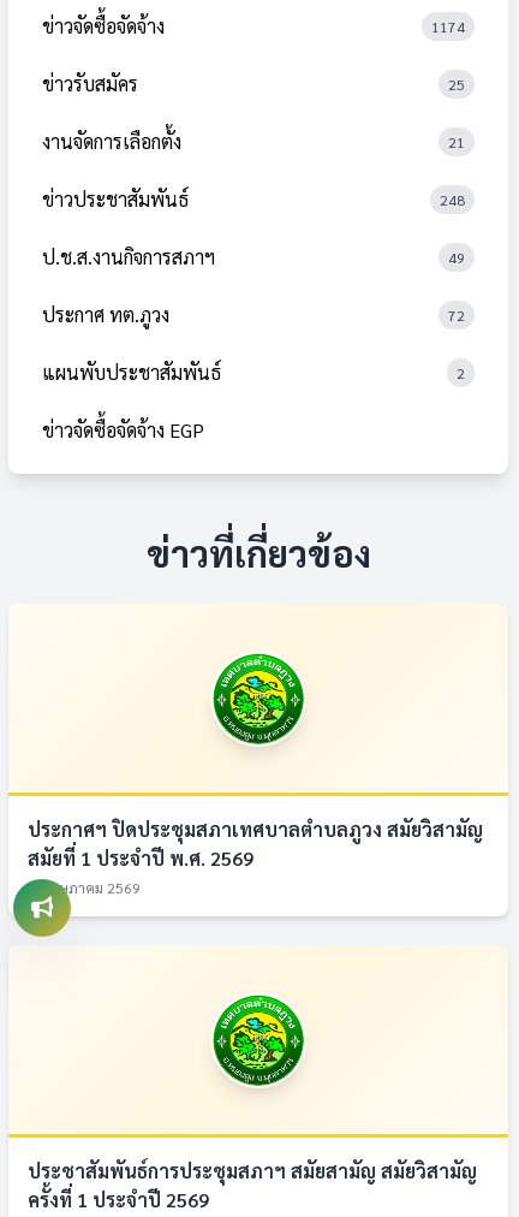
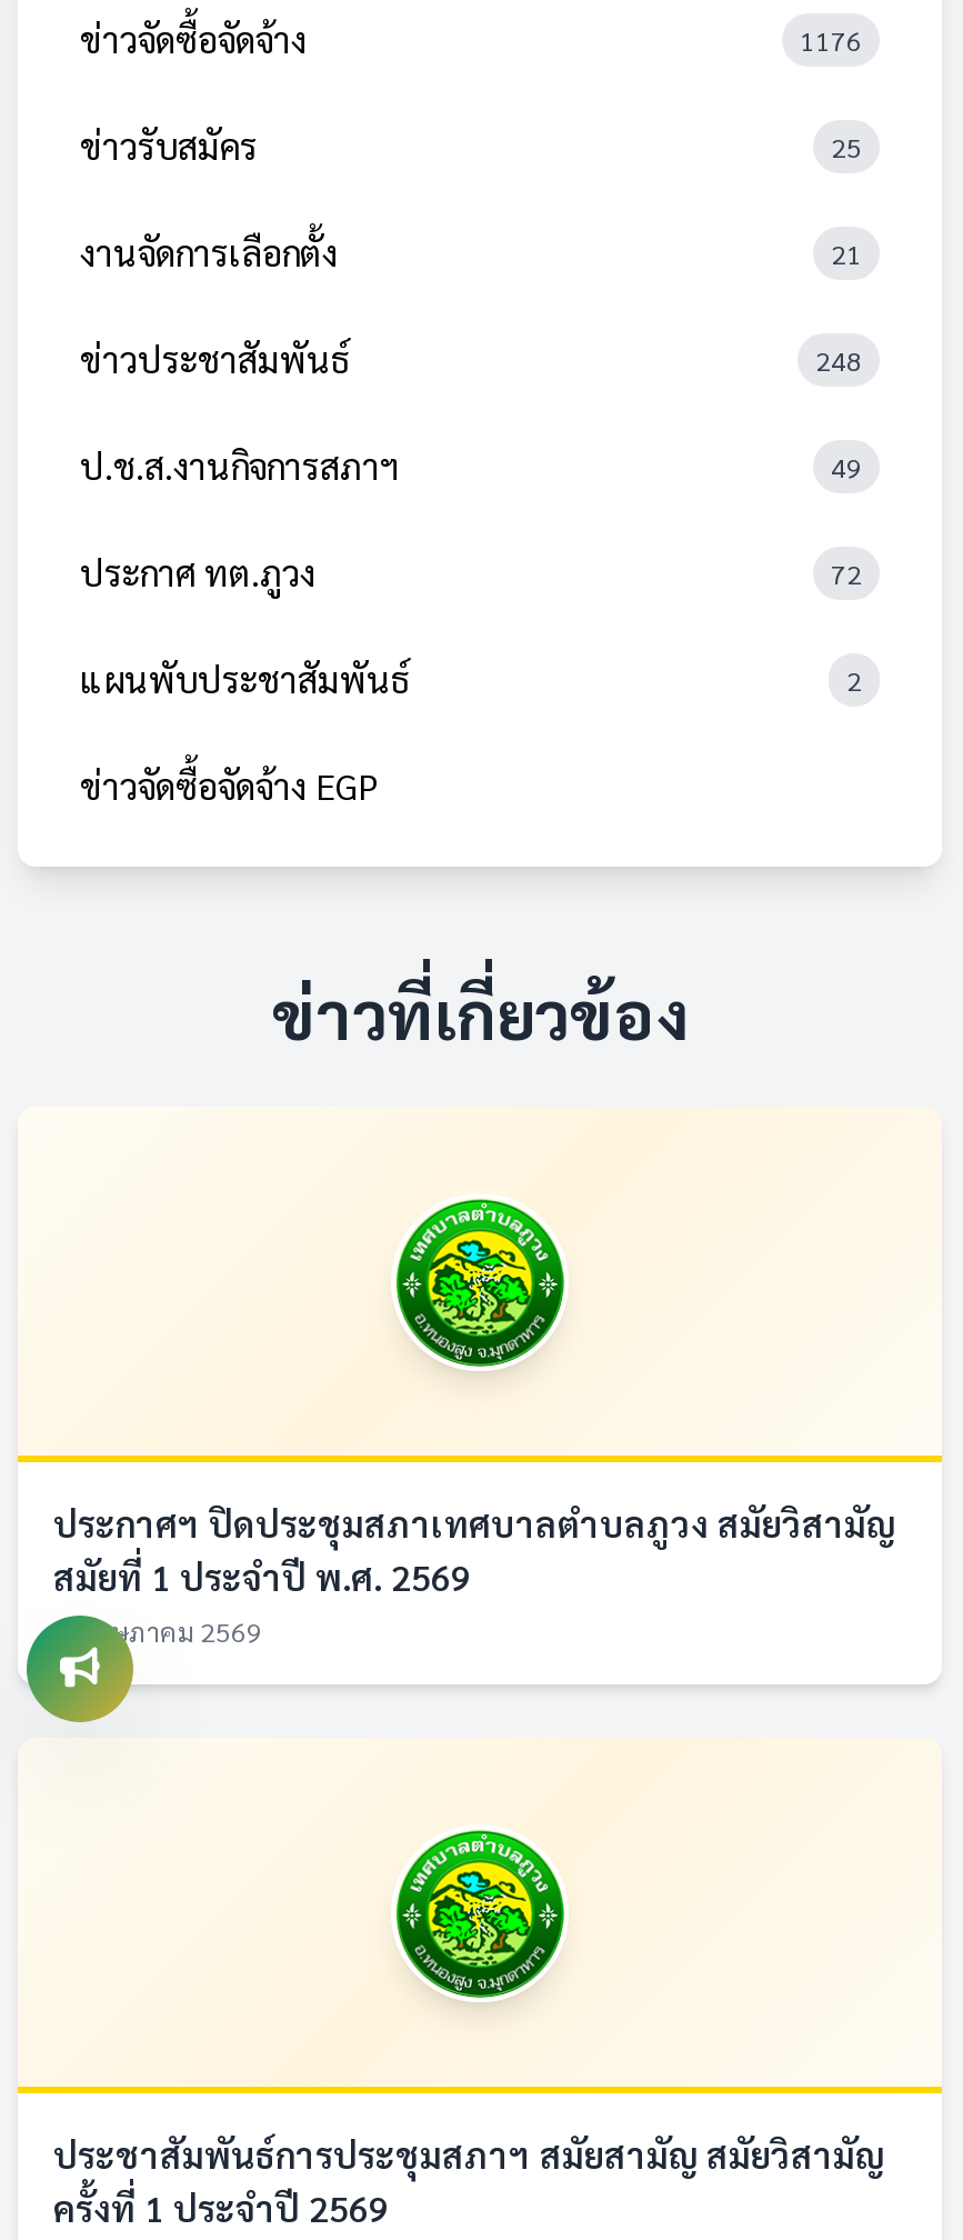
[431,17,465,36] 1174 -> [800,22,862,58] 1176

